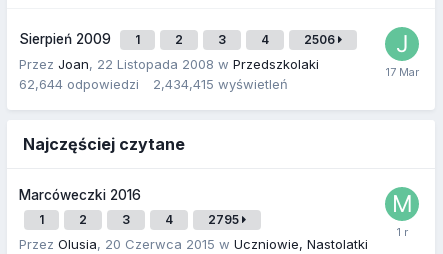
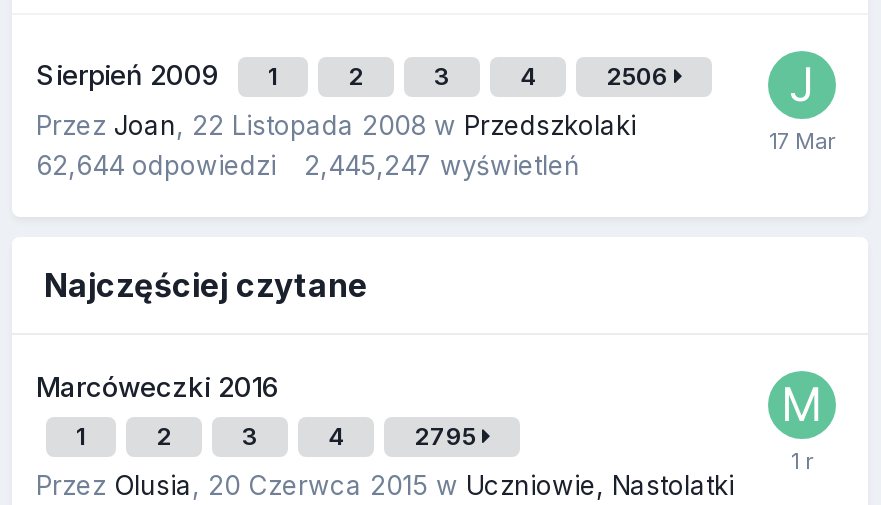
[19,76,288,92] 62,644 odpowiedzi 2,434,415 wyświetleń -> [36,149,580,181] 62,644 odpowiedzi 2,445,247 wyświetleń

